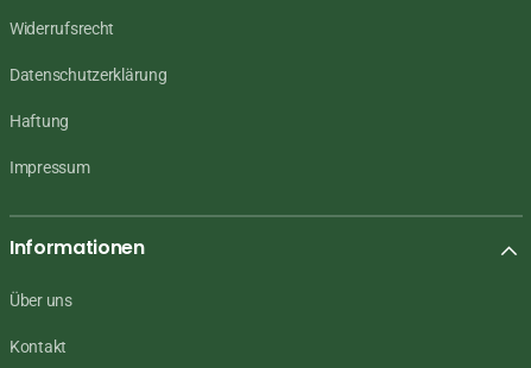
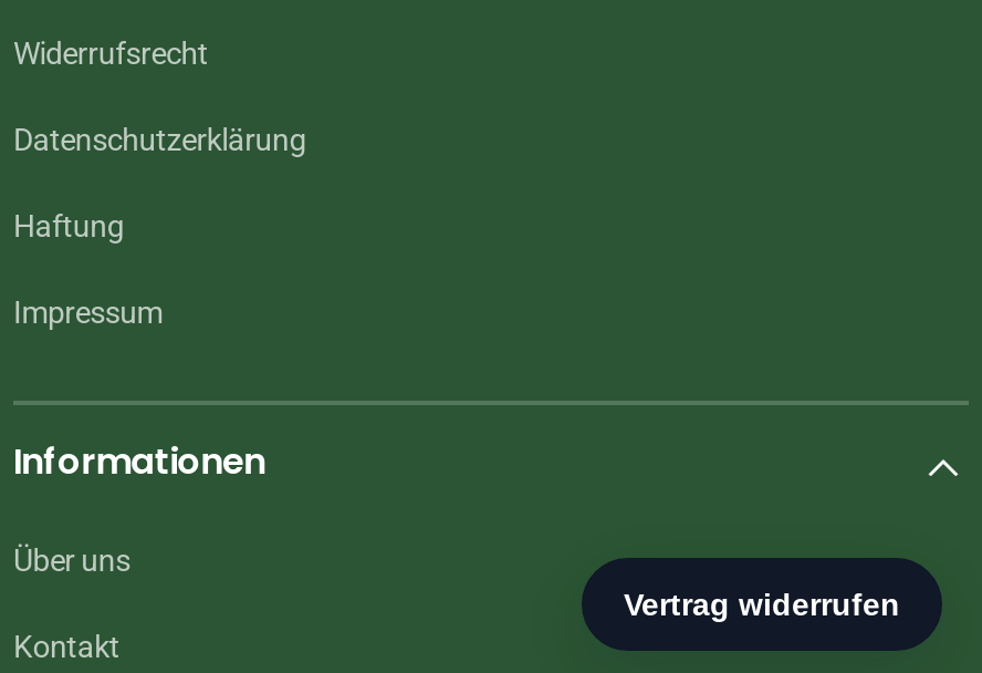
none -> [579,556,944,653] [image]

